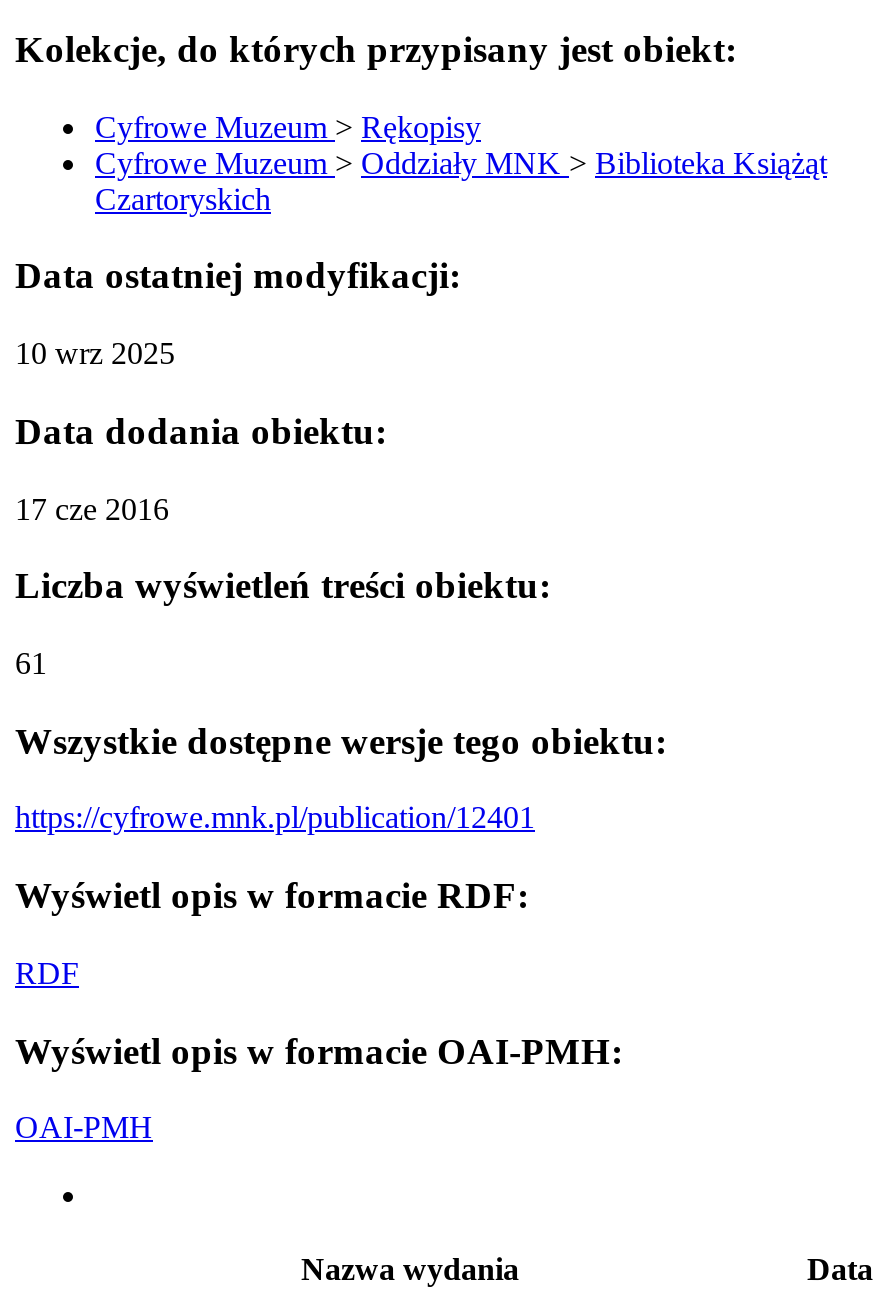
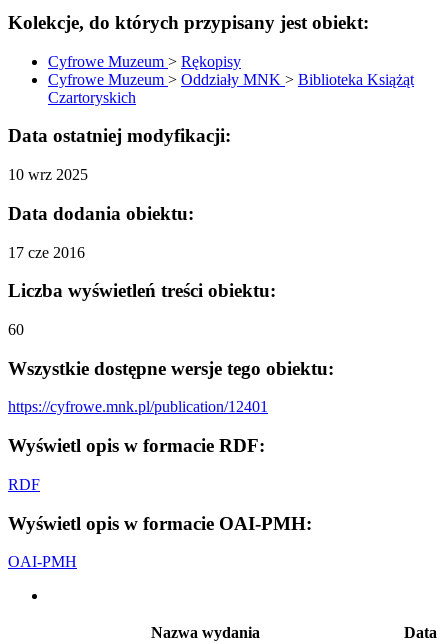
[15,646,47,680] 61 -> [8,321,24,338] 60

